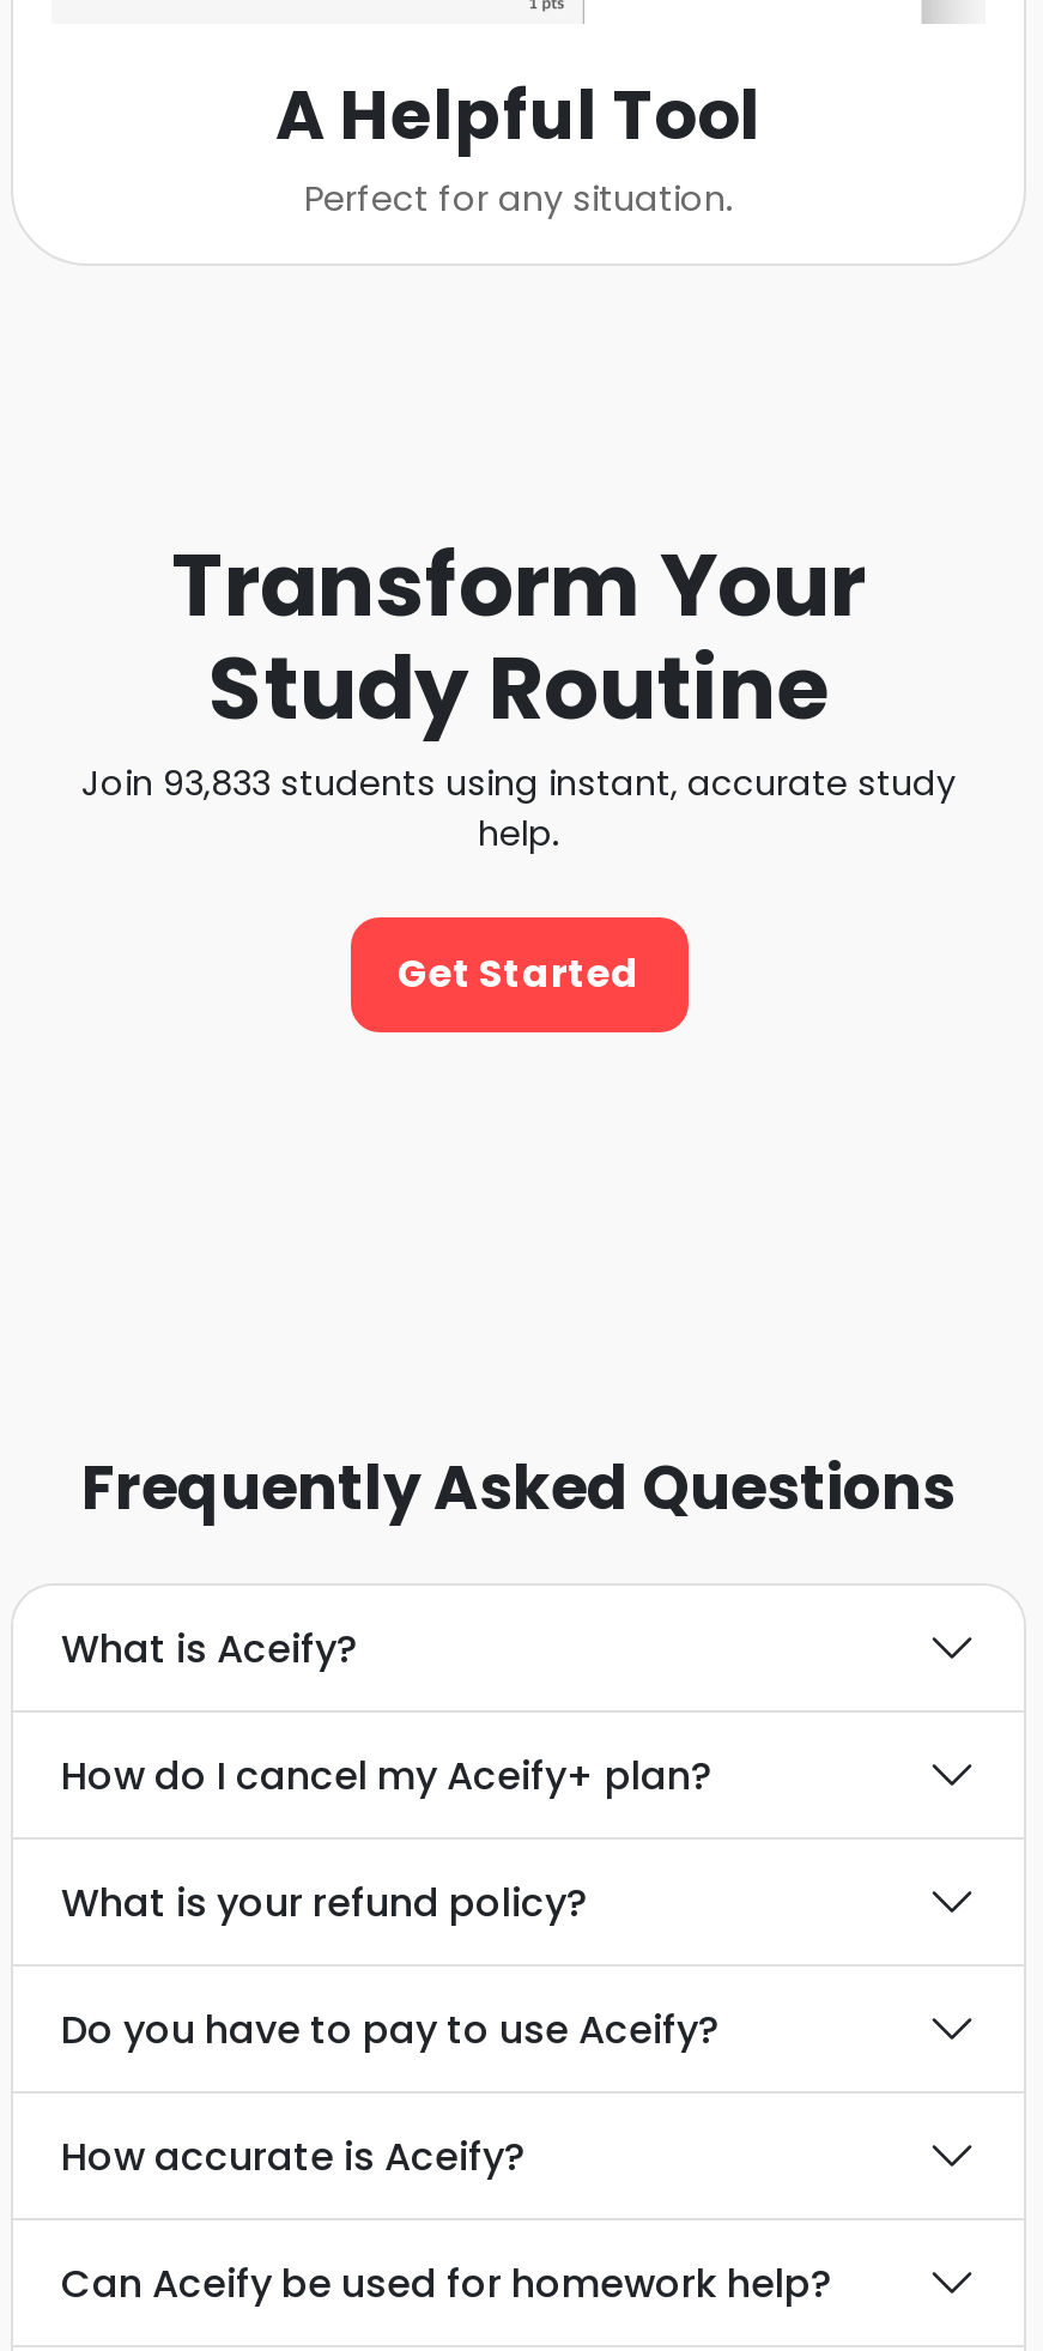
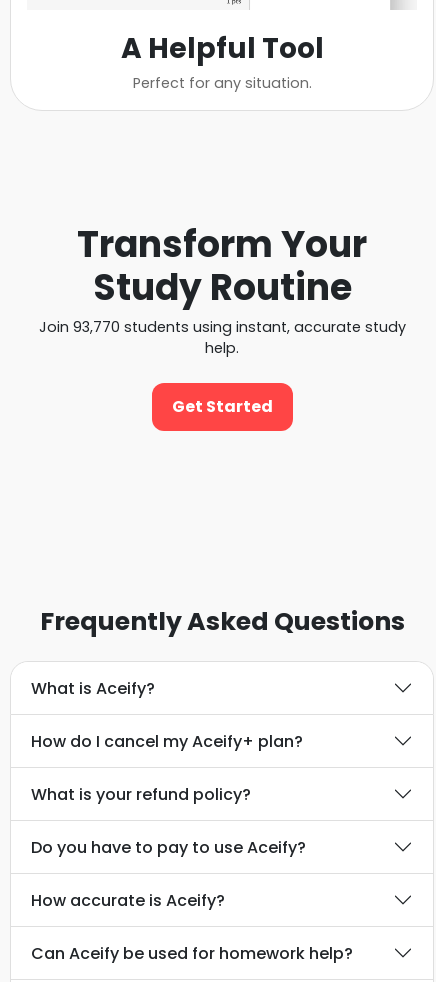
[81,760,956,808] Join 93,833 students using instant, accurate study -> [38,317,405,337] Join 93,770 students using instant, accurate study

